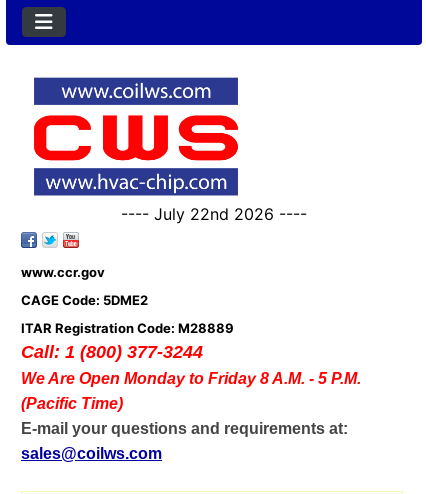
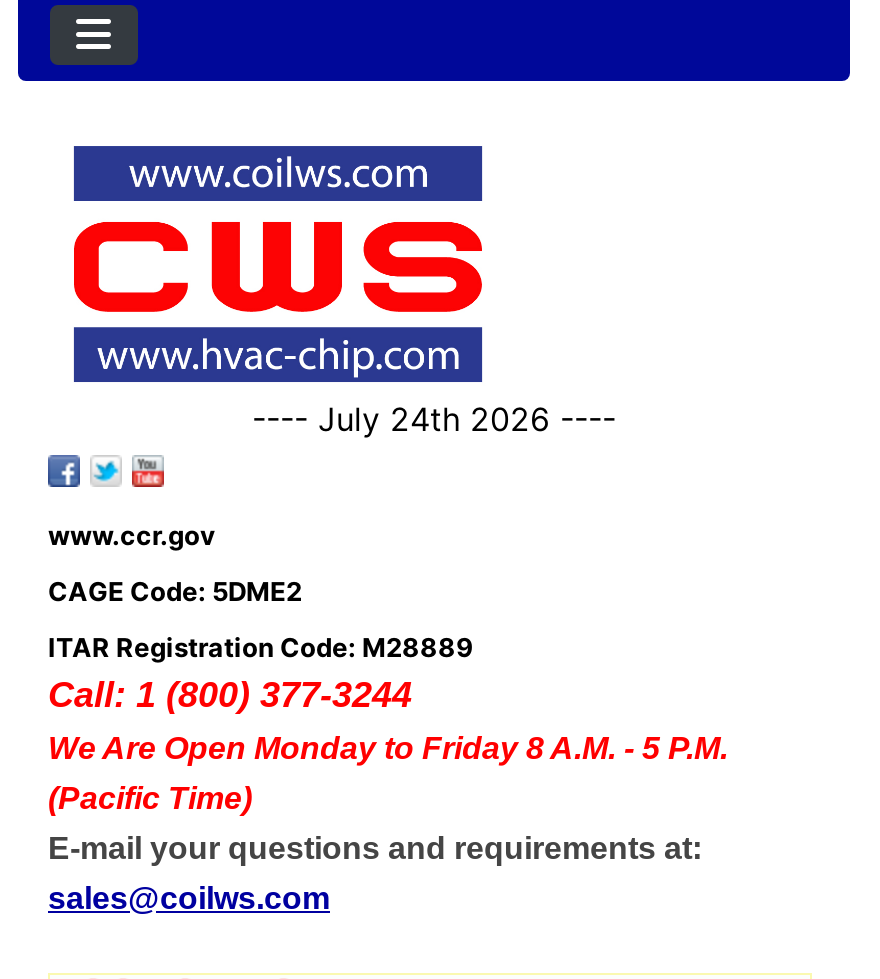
[121,204,307,224] ---- July 22nd 2026 ---- -> [252,400,616,440] ---- July 24th 2026 ----

